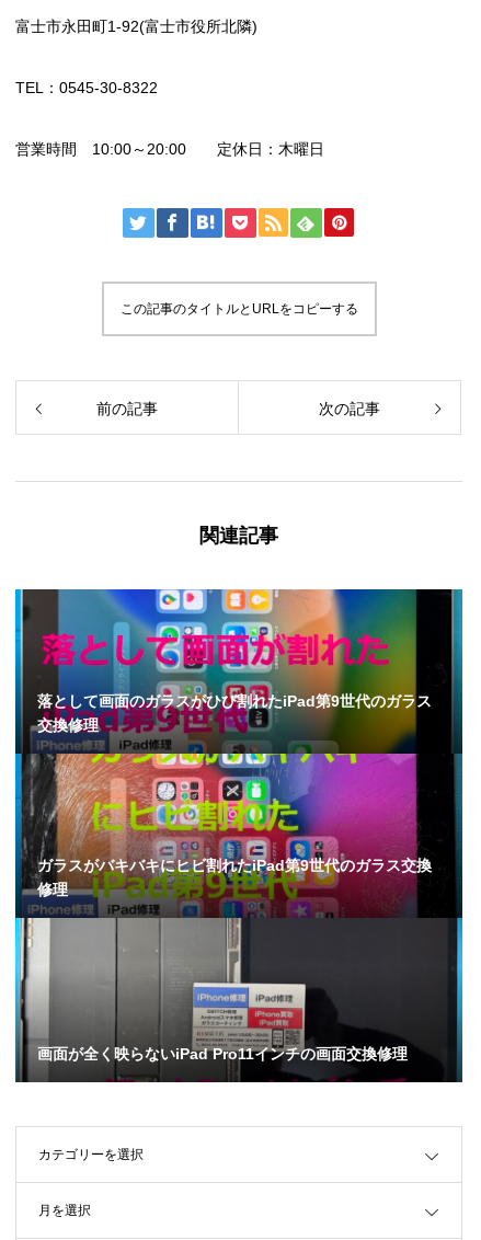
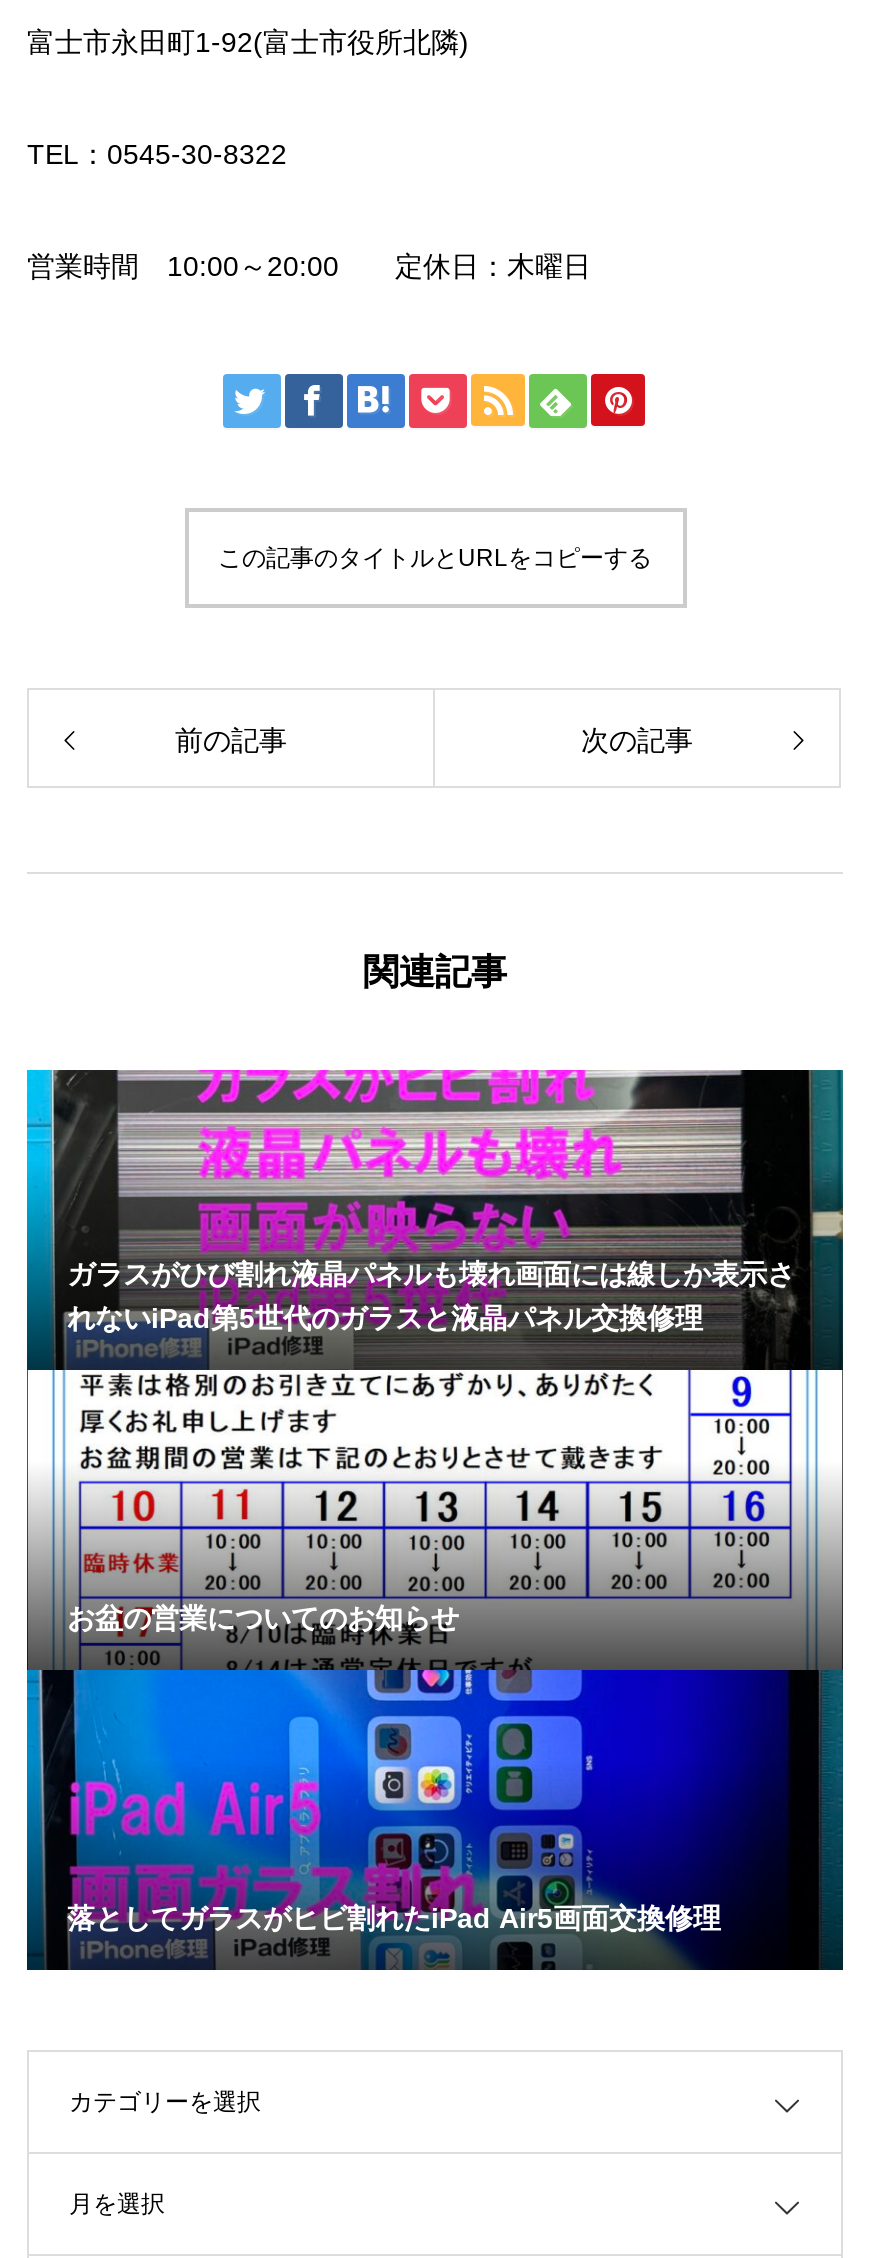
[14,588,463,1082] [image] | 落として画面のガラスがひび割れたiPad第9世代のガラス | 交換修理 -> [25,1068,845,1970] [image] | ガラスがひび割れ液晶パネルも壊れ画面には線しか表示さ | れないiPad第5世代のガラスと液晶パネル交換修理
[37,857,432,898] ガラスがバキバキにヒビ割れたiPad第9世代のガラス交換 | 修理 -> [67,1602,459,1634] お盆の営業についてのお知らせ
[37,1045,408,1063] 画面が全く映らないiPad Pro11インチの画面交換修理 -> [67,1902,721,1934] 落としてガラスがヒビ割れたiPad Air5画面交換修理

